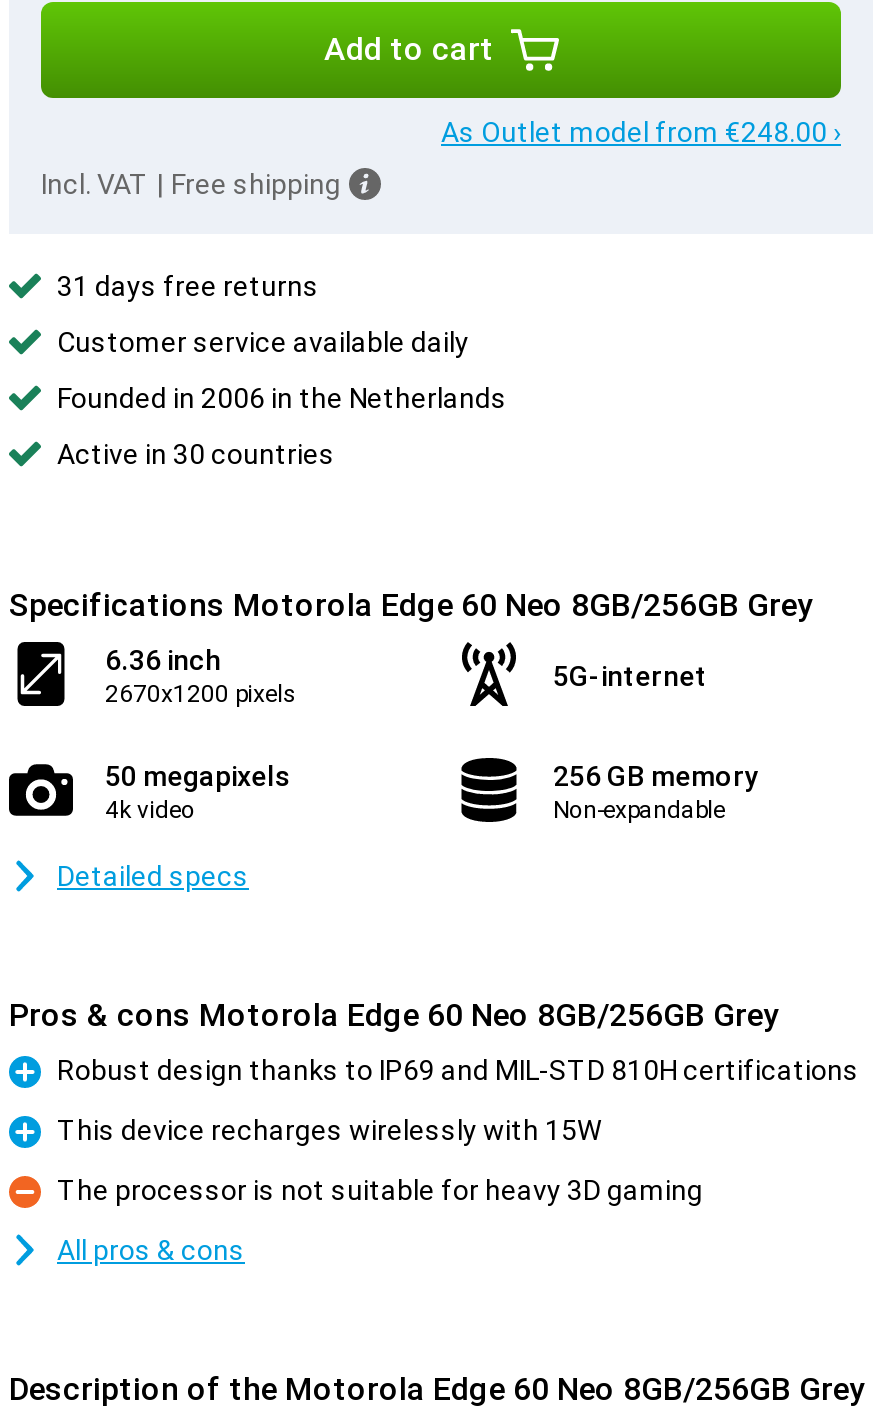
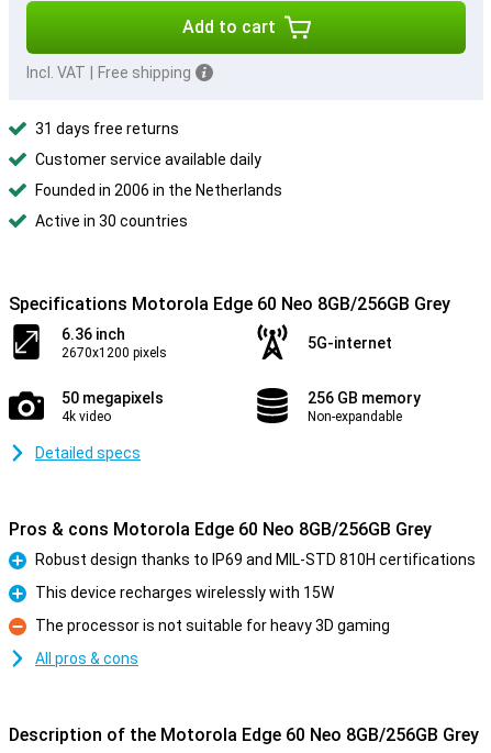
[441,116,841,148] As Outlet model from €248.00 › -> none

